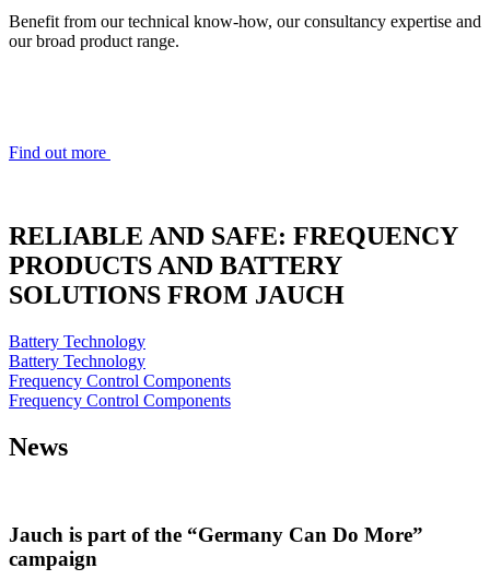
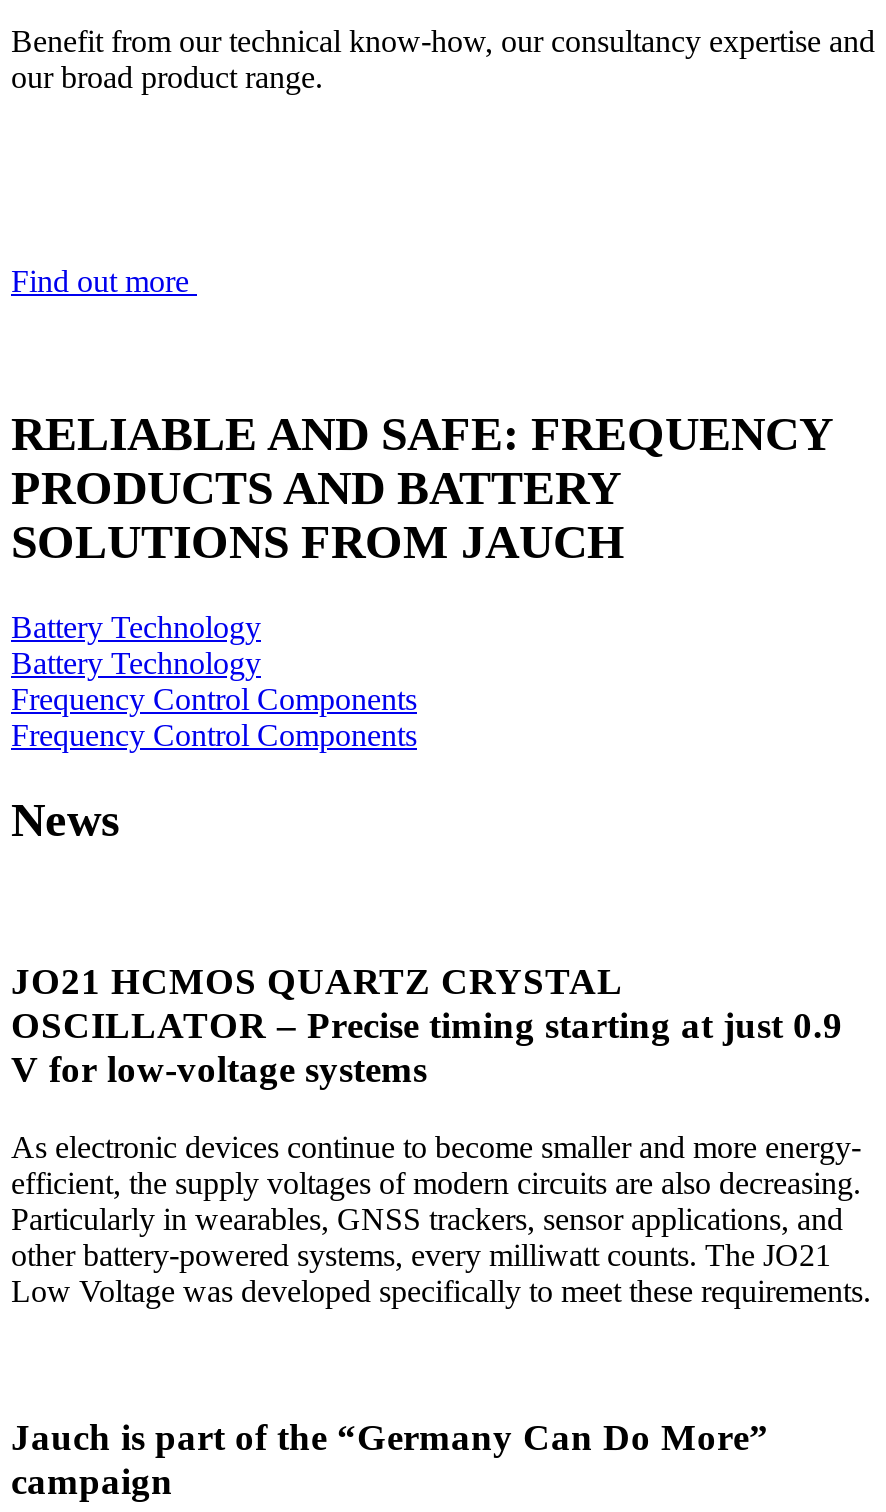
none -> [11,961,871,1308] JO21 HCMOS QUARTZ CRYSTAL | OSCILLATOR – Precise timing starting at just 0.9 | V for low-voltage systems | As electronic devices continue to become smaller and more energy- | efficient, the supply voltages of modern circuits are also decreasing. | Particularly in wearables, GNSS trackers, sensor applications, and | other battery-powered systems, every milliwatt counts. The JO21 | Low Voltage was developed specifically to meet these requirements.

